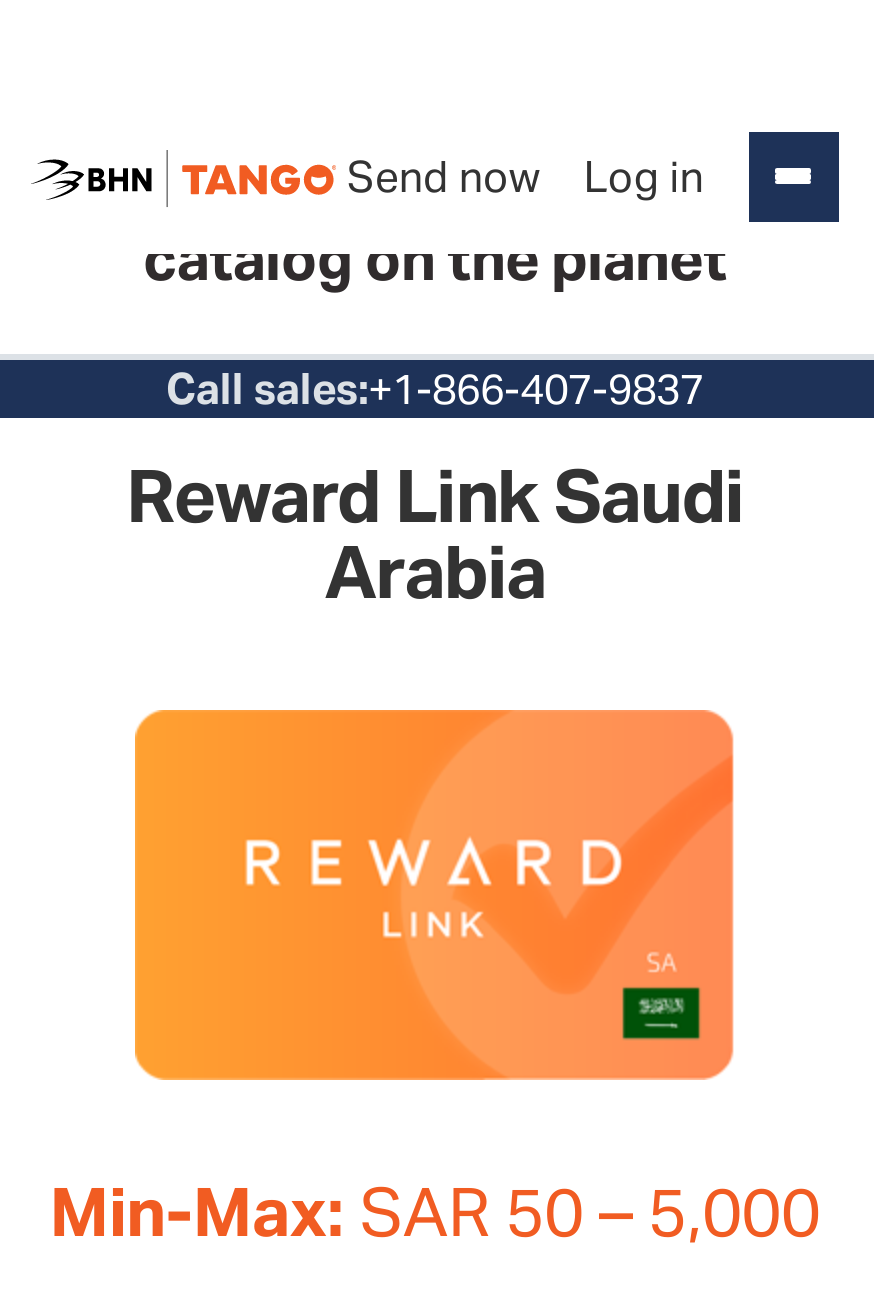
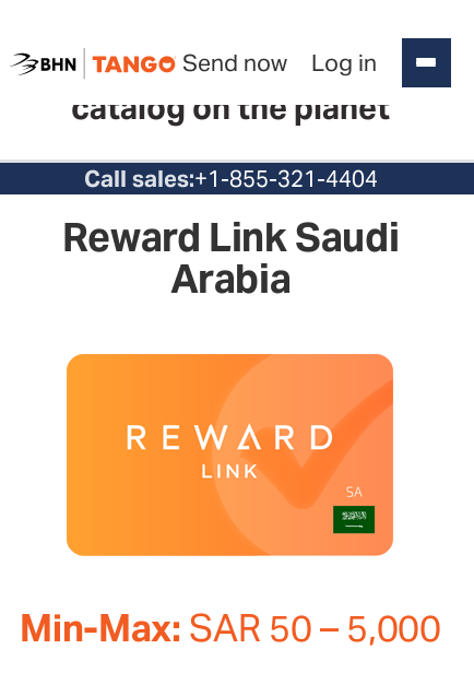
[166,362,704,416] Call sales:+1-866-407-9837 -> [84,164,377,194] Call sales:+1-855-321-4404

